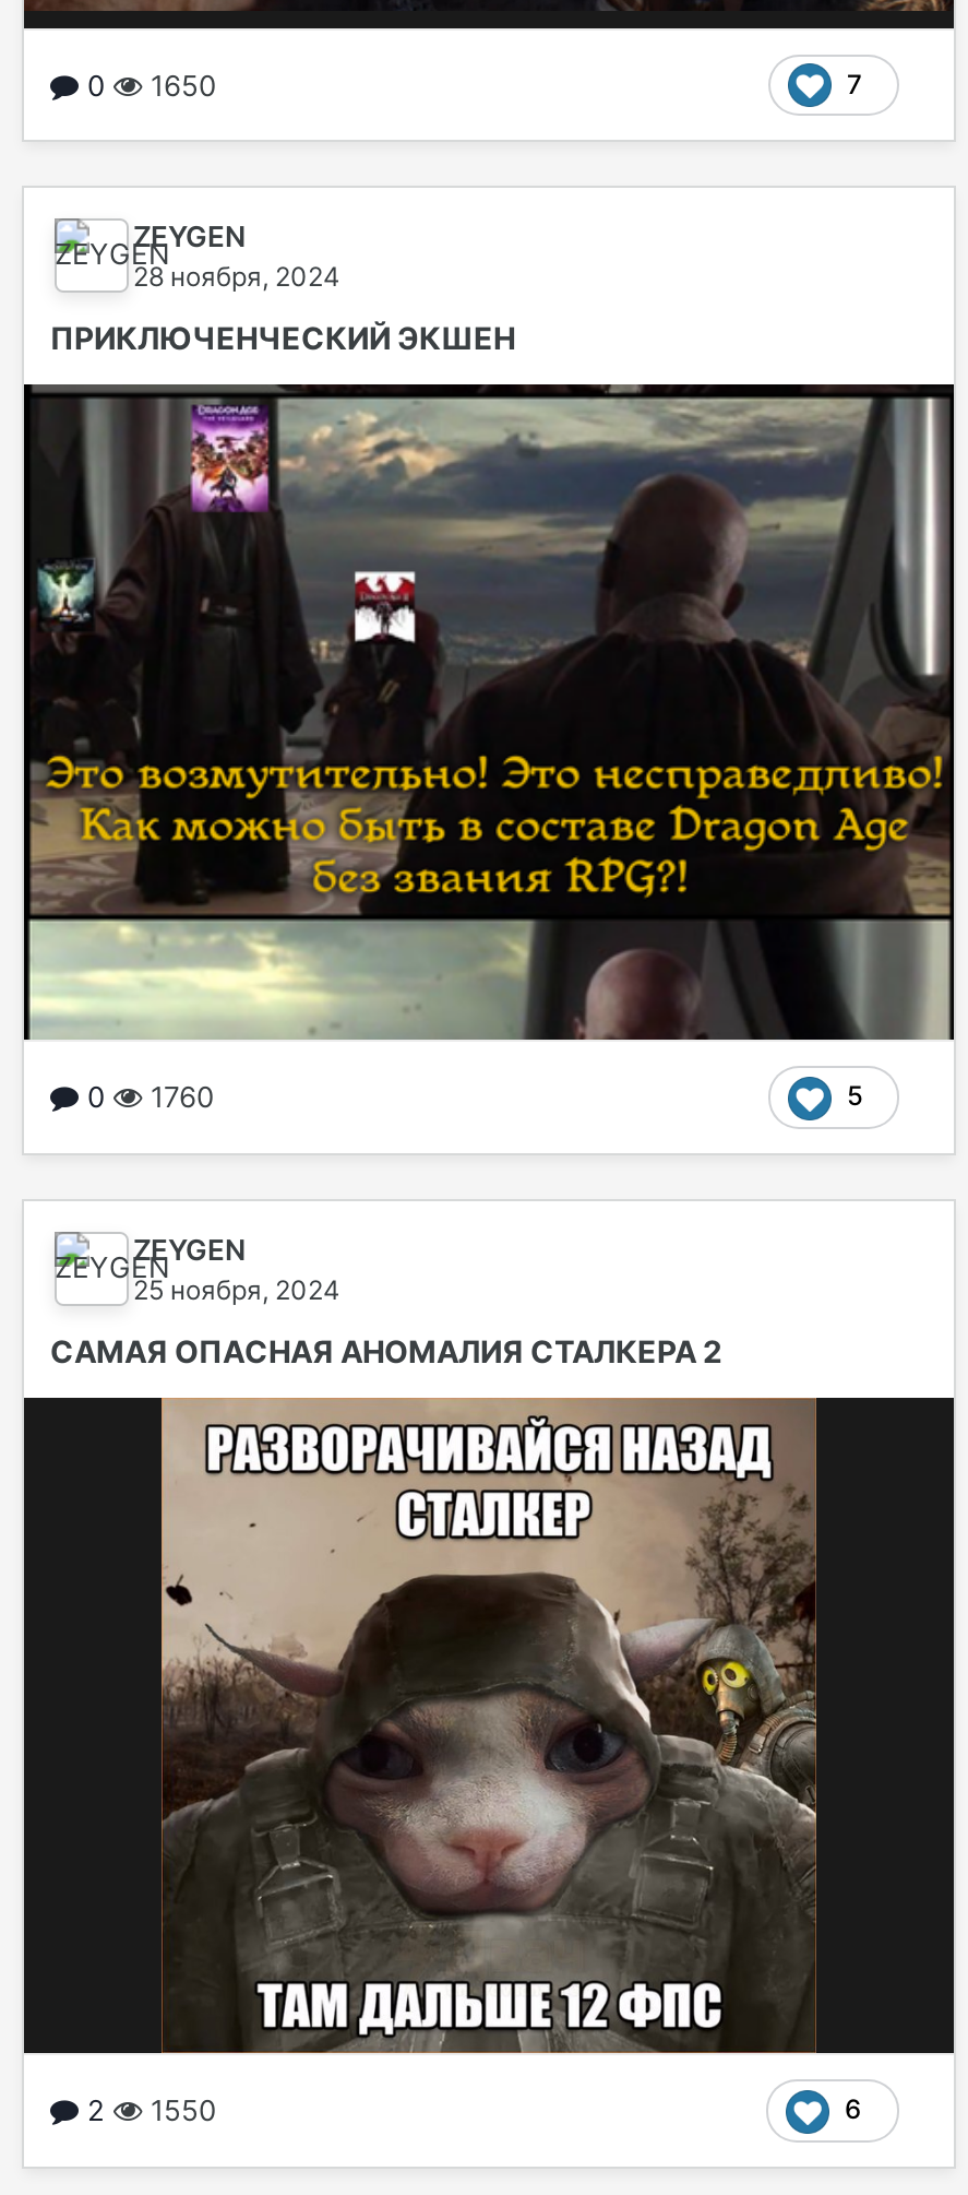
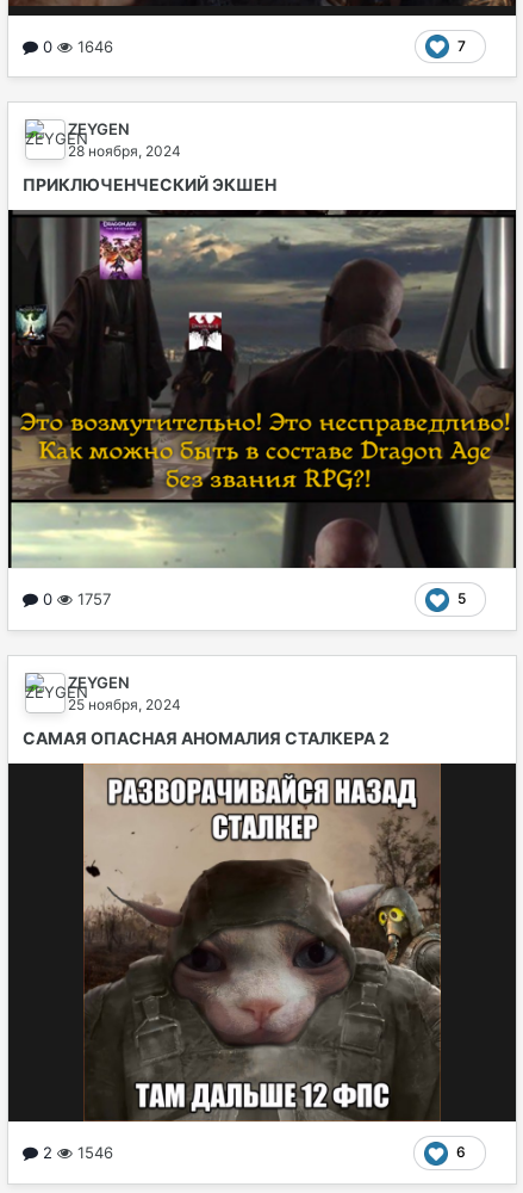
[79,67,216,102] 0 1650 -> [38,37,113,56] 0 1646
[79,1080,214,1115] 0 1760 -> [38,590,111,609] 0 1757
[79,2093,216,2128] 2 1550 -> [38,1143,113,1162] 2 1546

